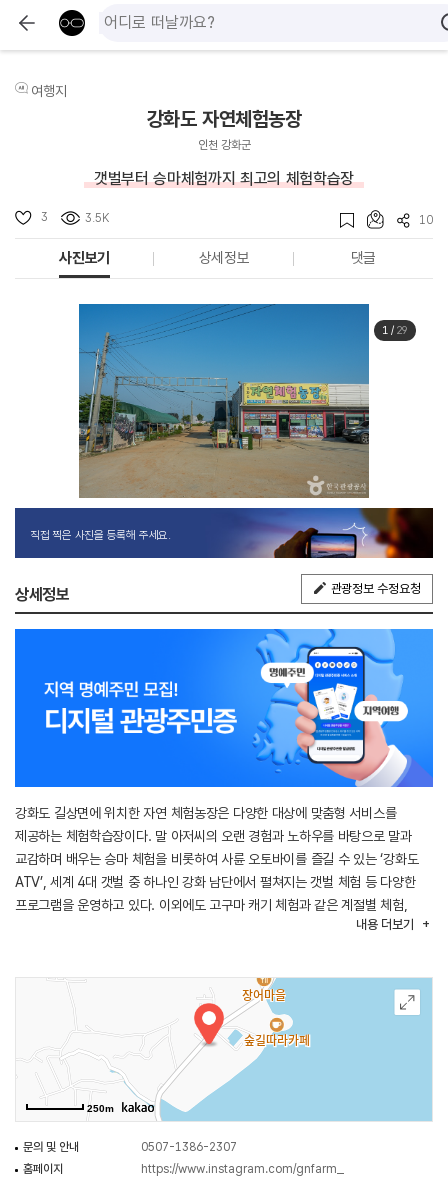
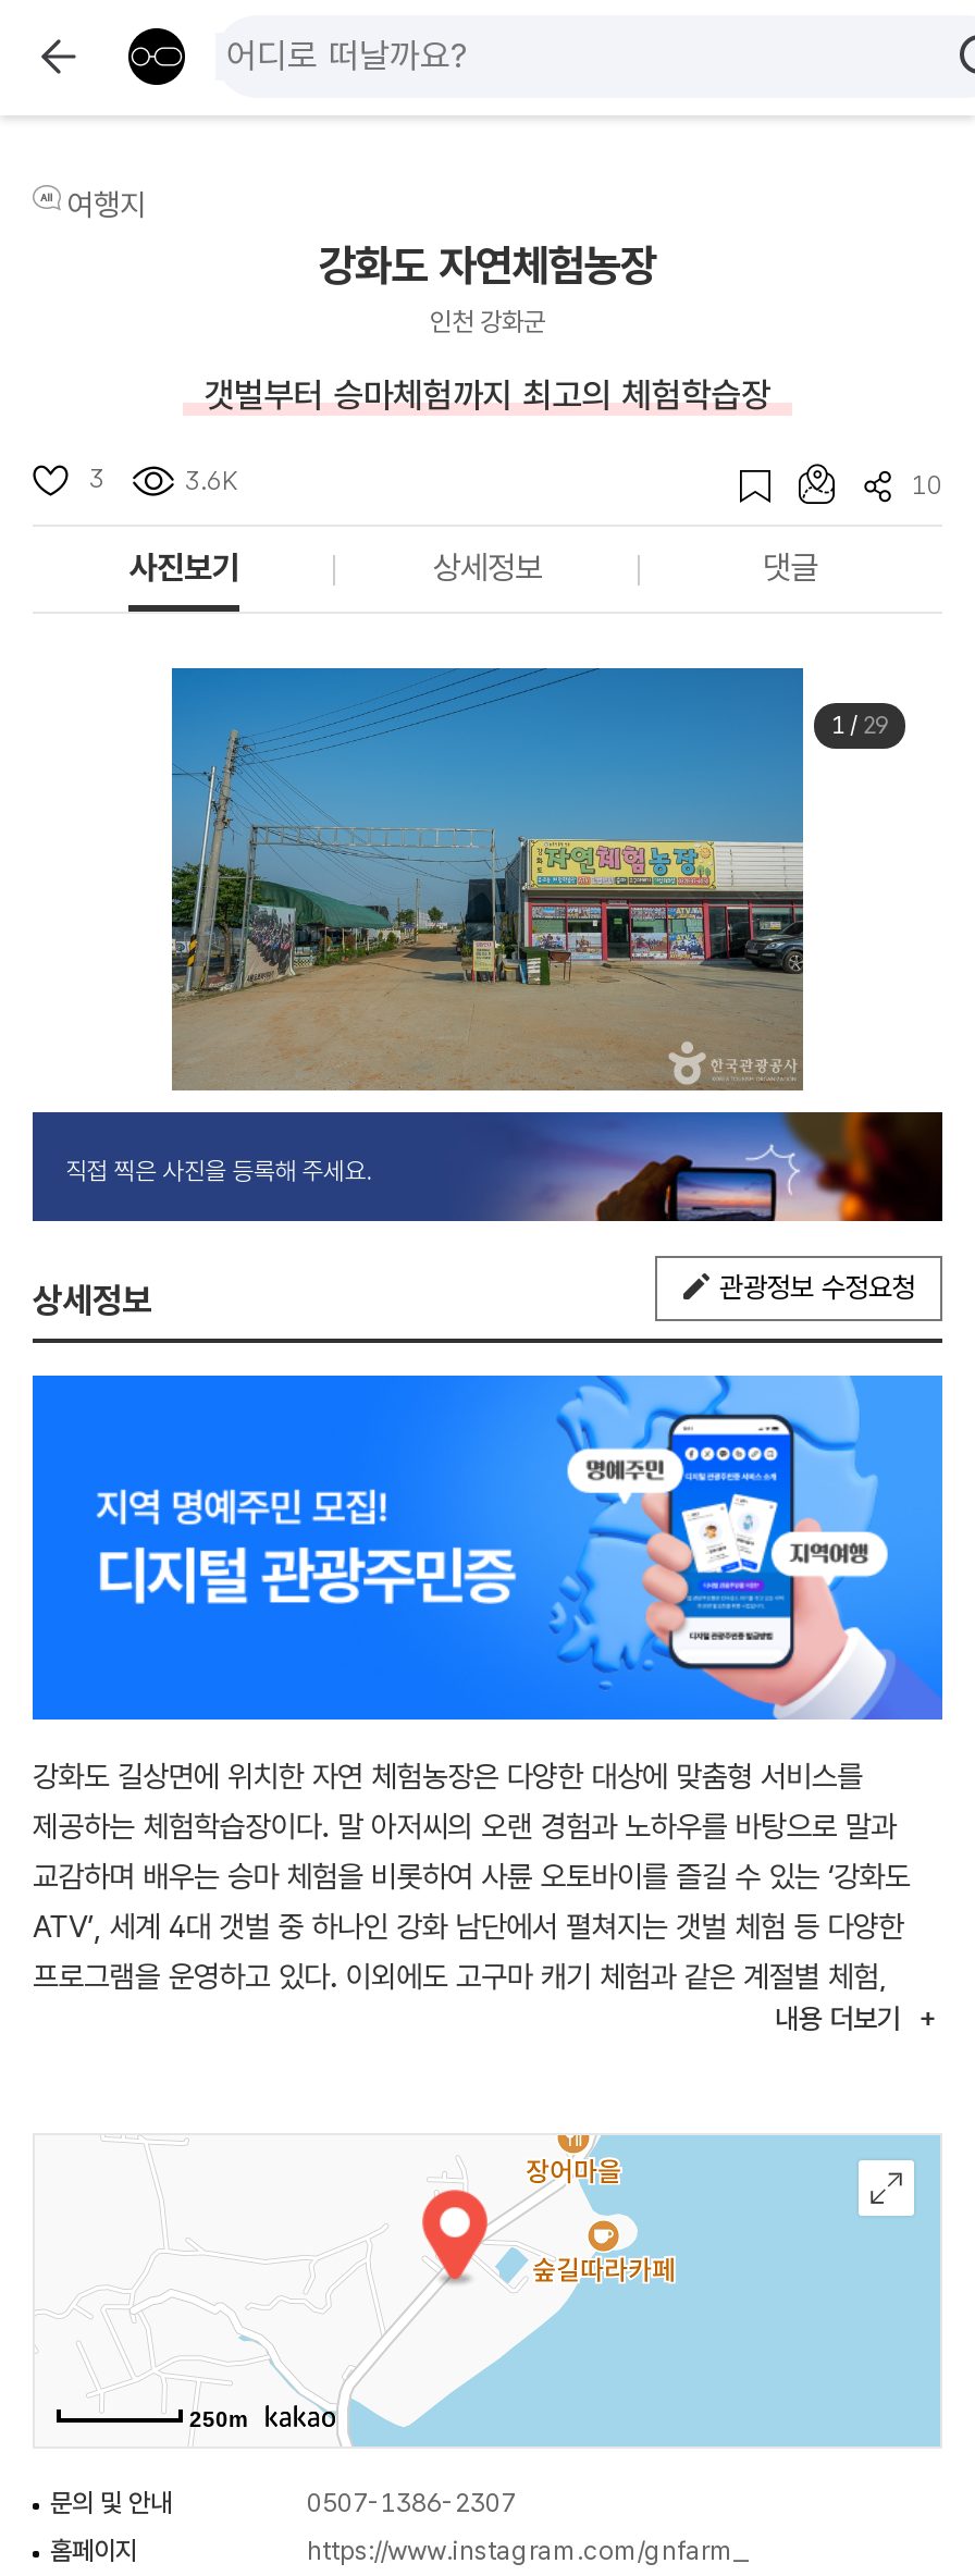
[85,211,109,225] 3.5K -> [185,466,237,496] 3.6K

